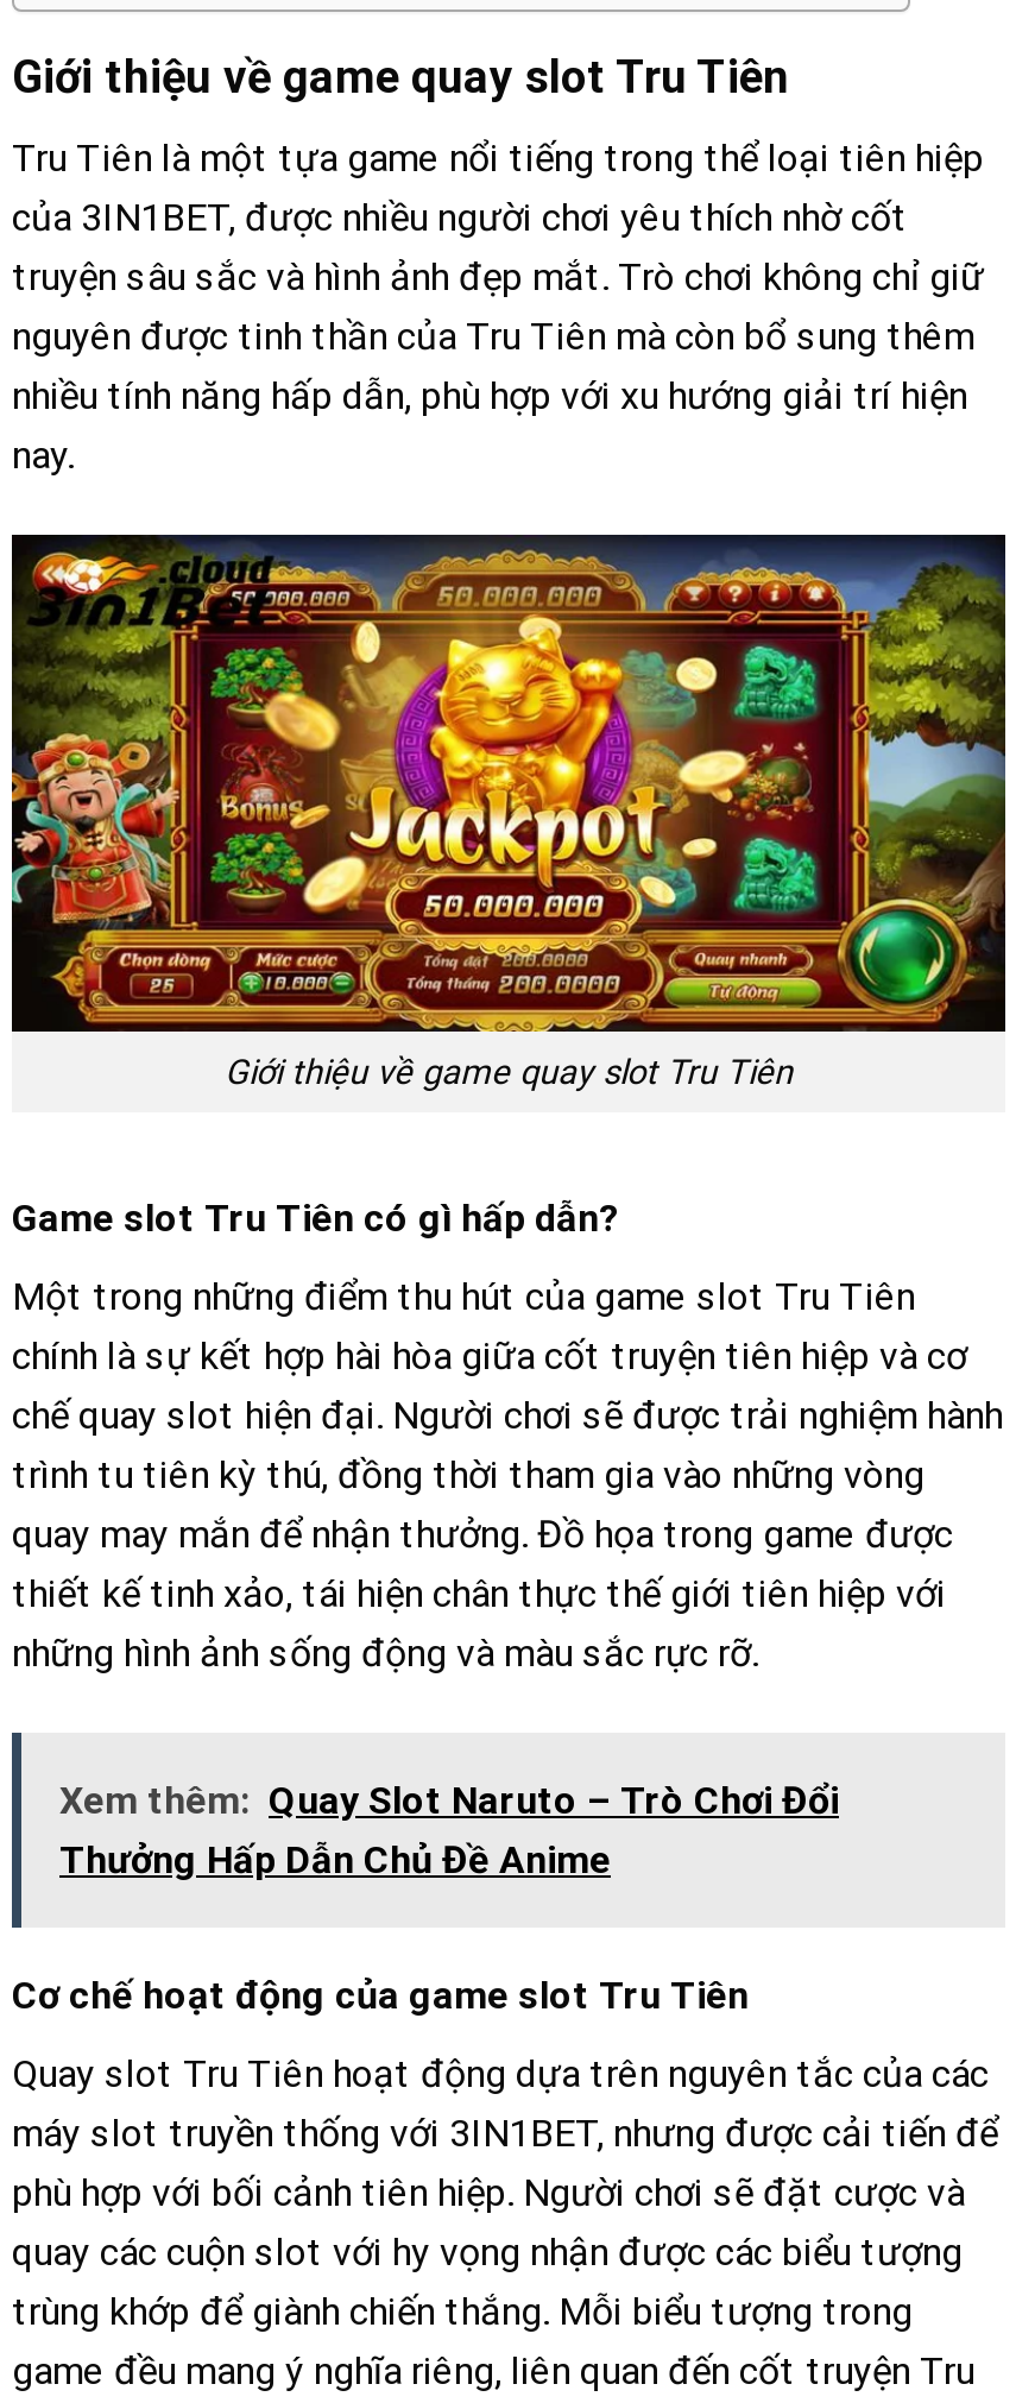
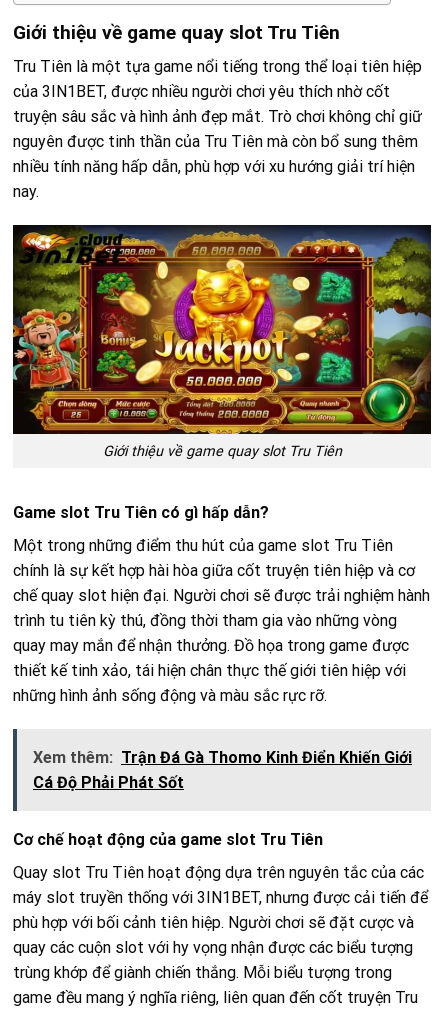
[59,1779,839,1883] Xem thêm: Quay Slot Naruto – Trò Chơi Đổi | Thưởng Hấp Dẫn Chủ Đề Anime -> [33,748,412,792] Xem thêm: Trận Đá Gà Thomo Kinh Điển Khiến Giới | Cá Độ Phải Phát Sốt

